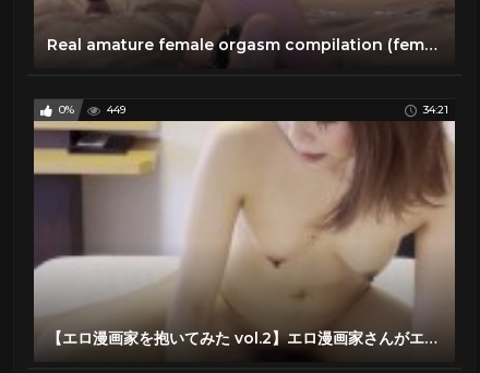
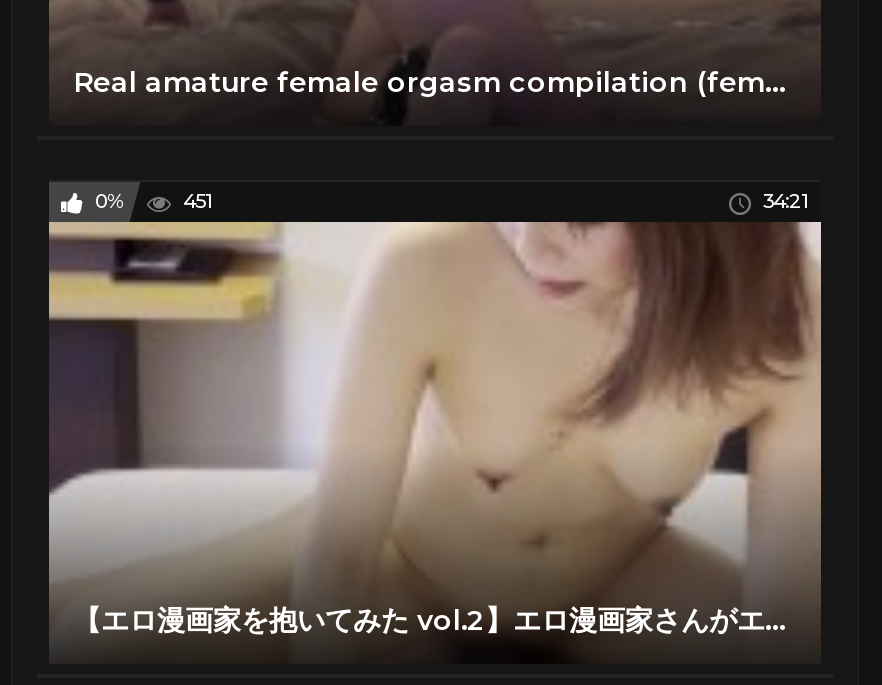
[107,103,125,117] 449 -> [183,189,213,215] 451

